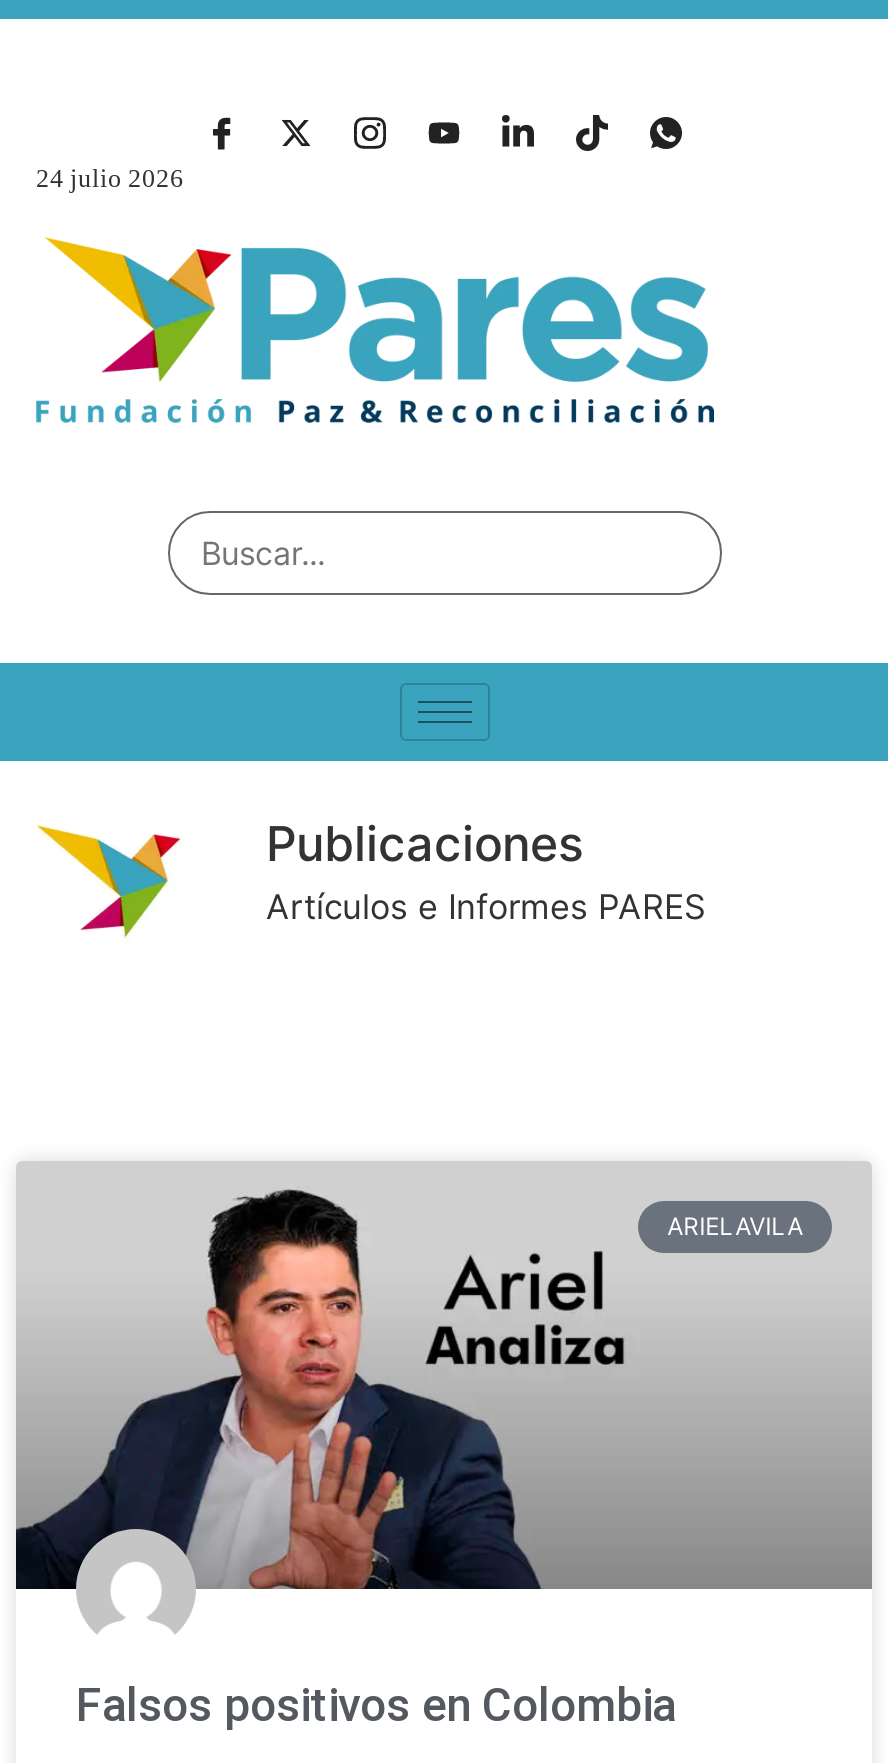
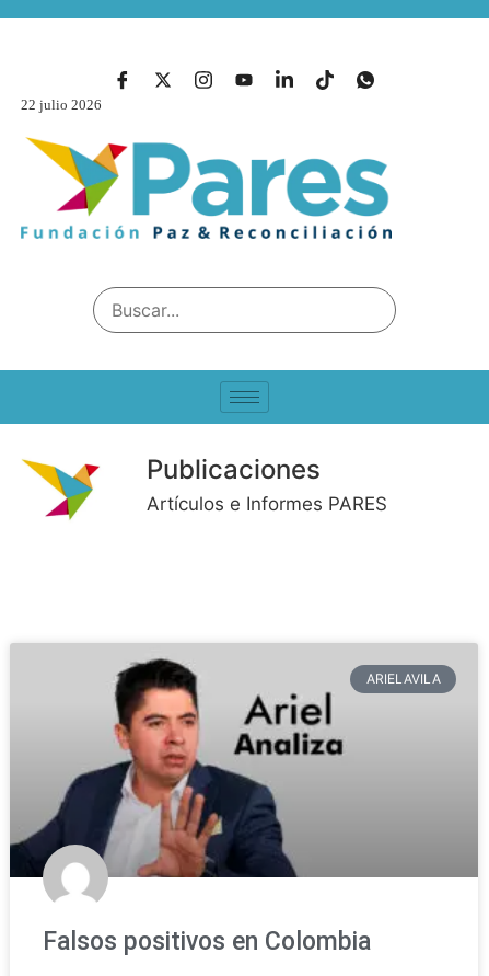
[36,163,184,193] 24 julio 2026 -> [21,96,102,113] 22 julio 2026

